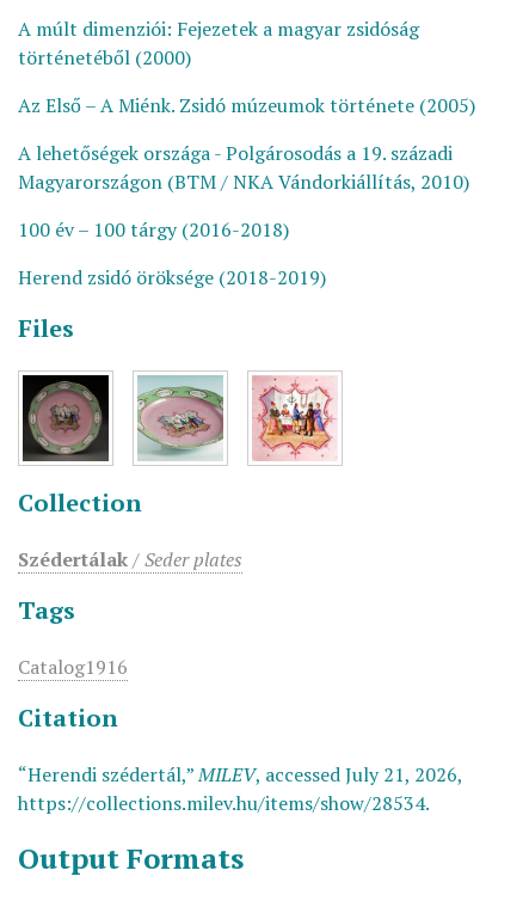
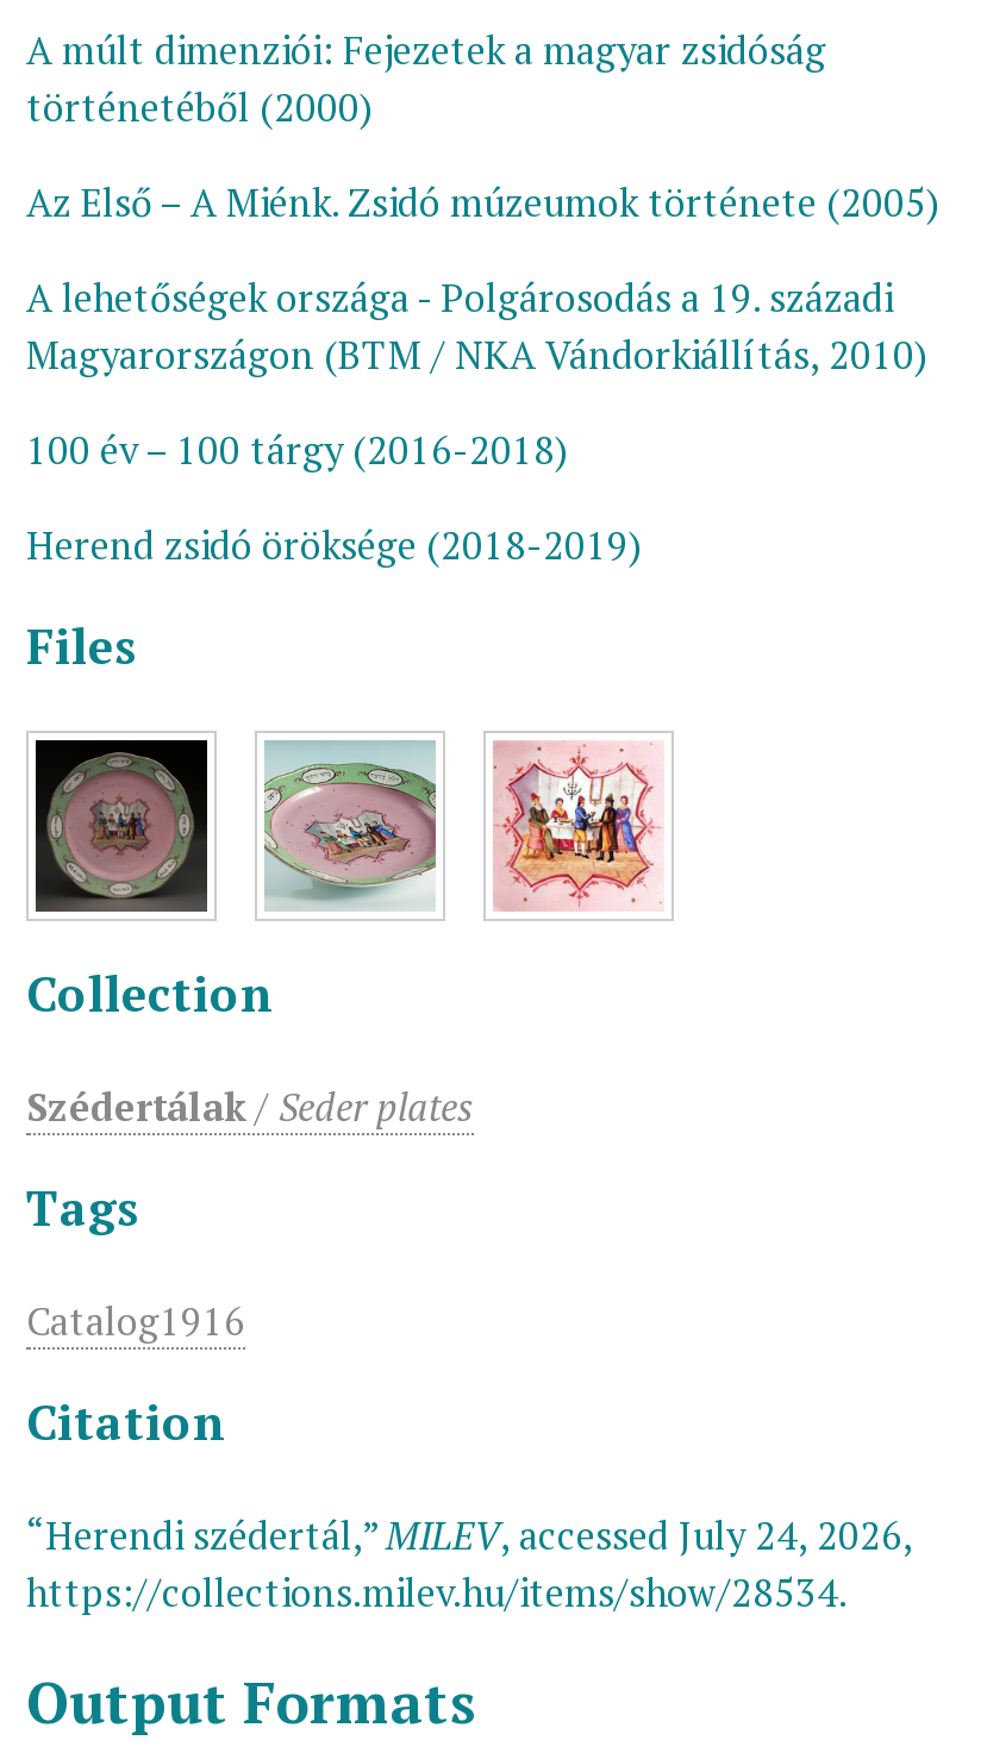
[18,761,462,787] “Herendi szédertál,”MILEV, accessed July 21, 2026, -> [26,1509,912,1561] “Herendi szédertál,”MILEV, accessed July 24, 2026,

